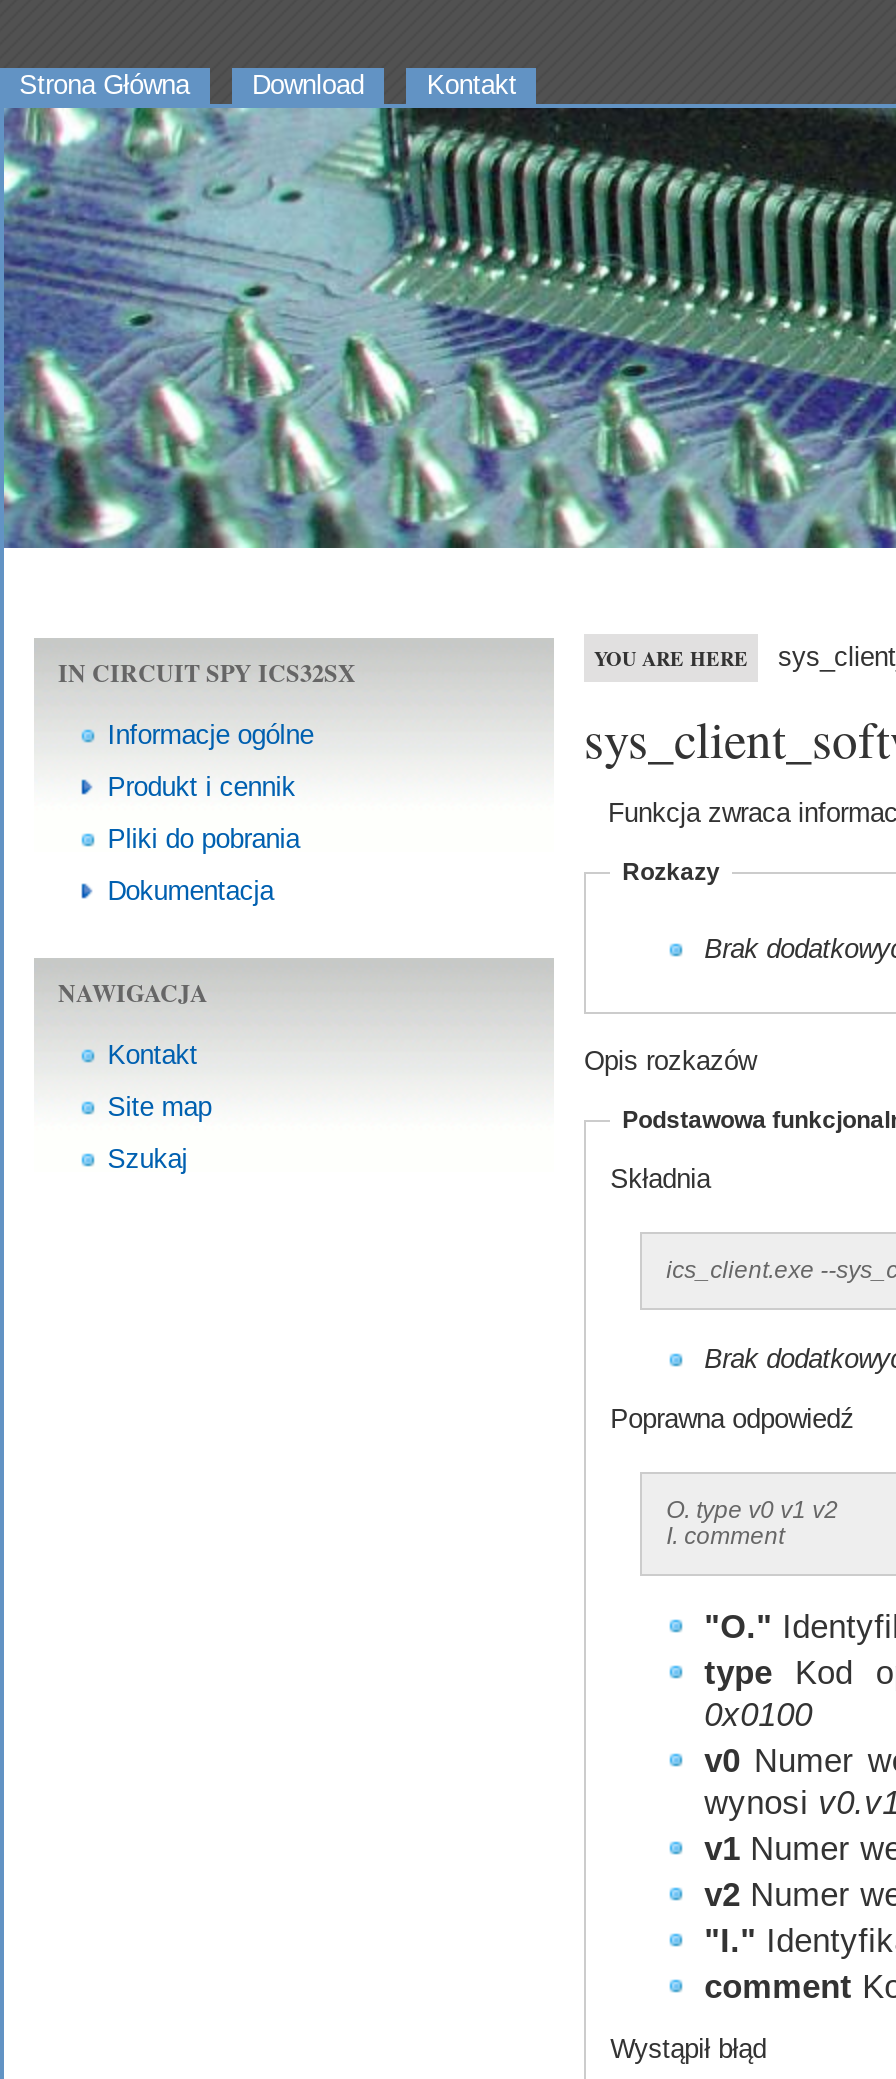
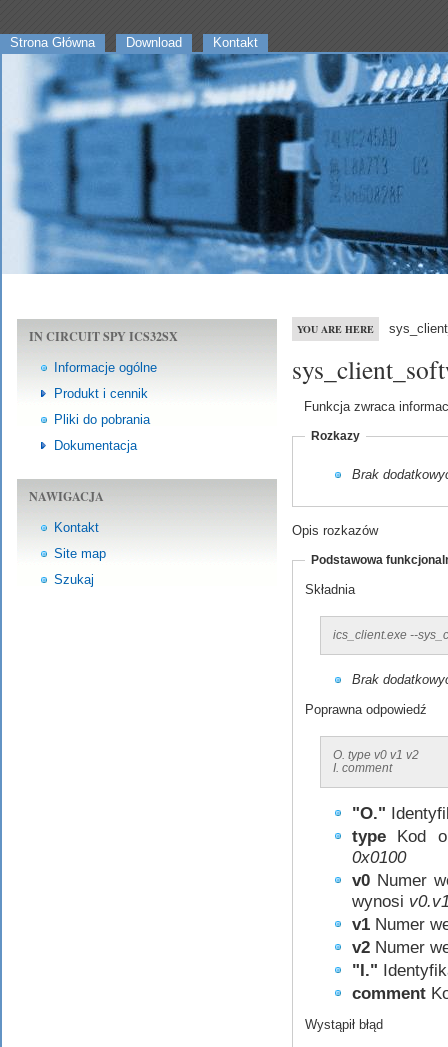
[6,106,890,550] [image] -> [3,53,445,275] [image]

